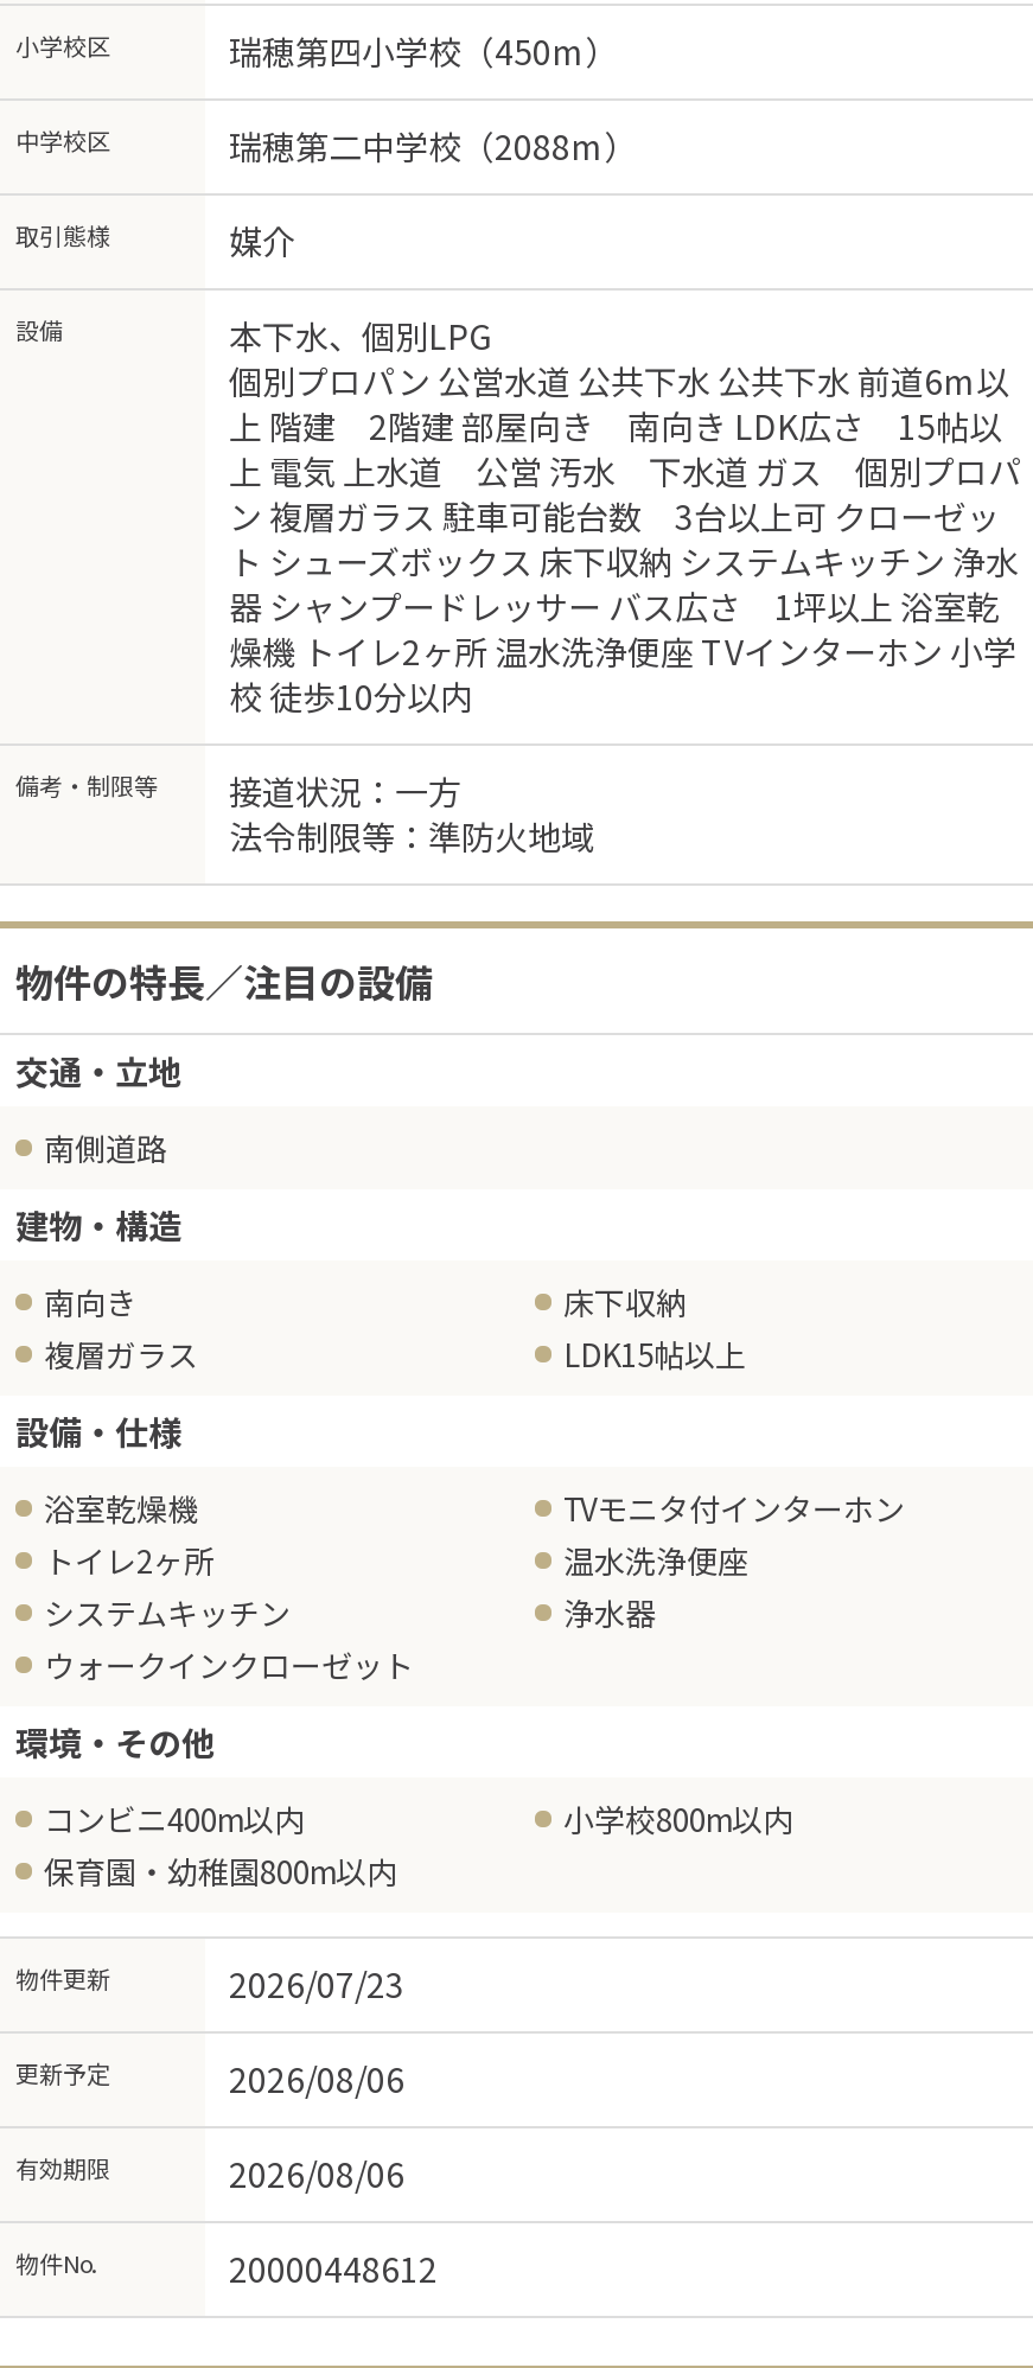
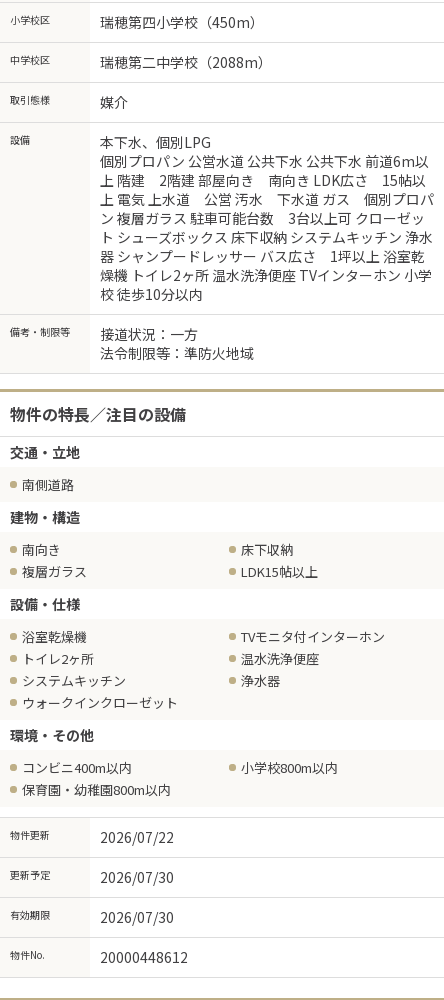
[229,1959,404,2006] 2026/07/23 -> [100,826,174,846] 2026/07/22
[229,2054,404,2101] 2026/08/06 -> [100,866,174,886] 2026/07/30
[229,2149,404,2196] 2026/08/06 -> [100,906,174,926] 2026/07/30

